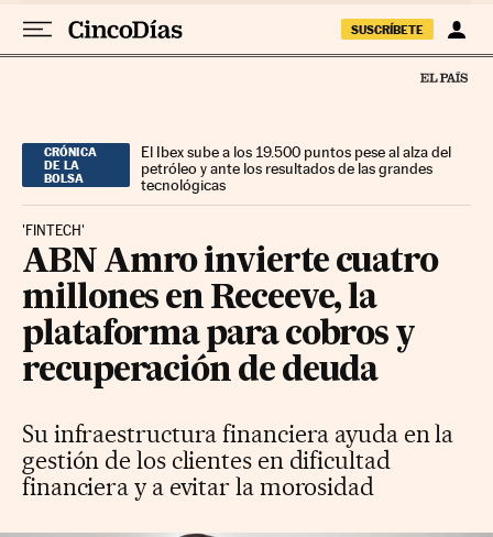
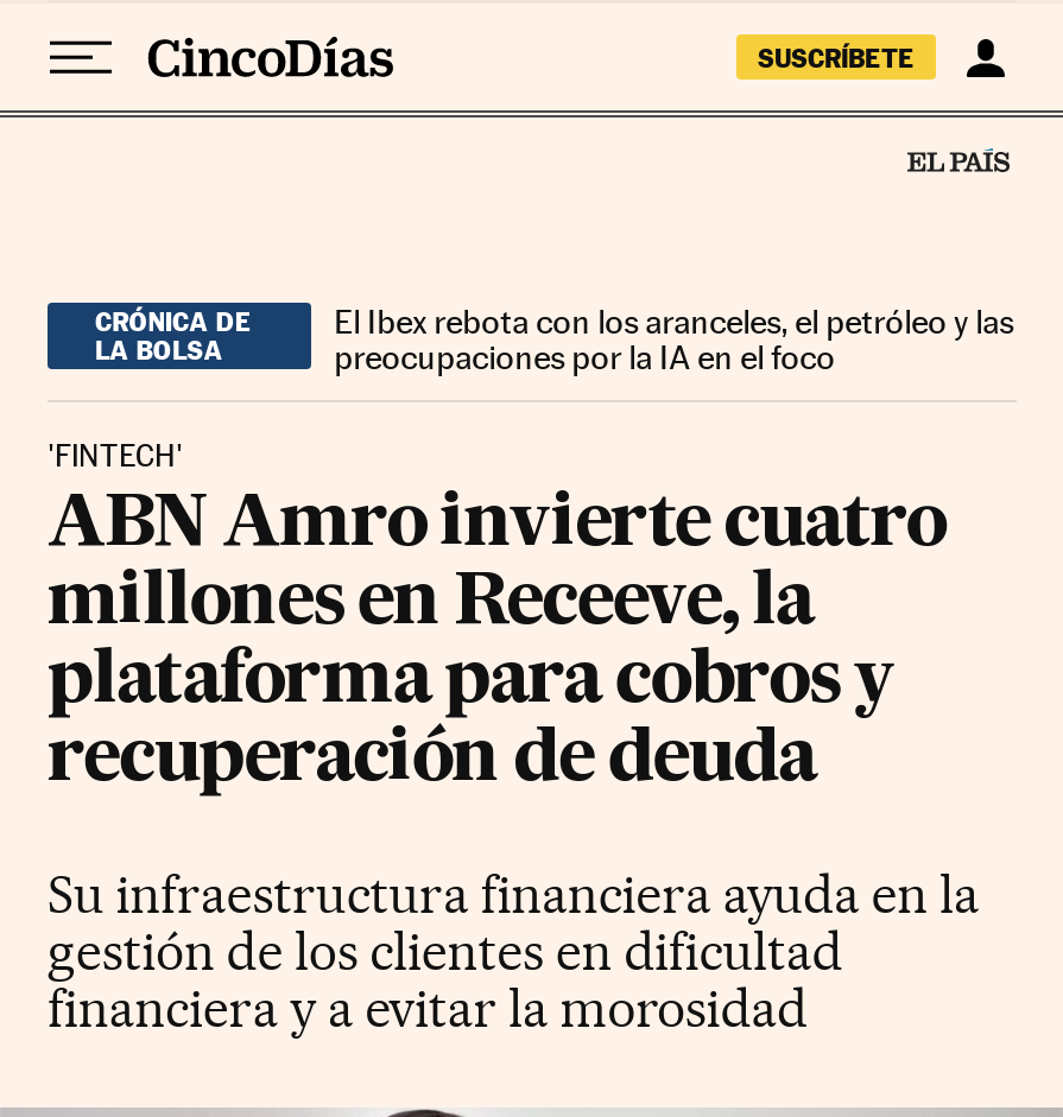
[141,143,452,193] El Ibex sube a los 19.500 puntos pese al alza del | petróleo y ante los resultados de las grandes | tecnológicas -> [334,302,1013,375] El Ibex rebota con los aranceles, el petróleo y las | preocupaciones por la IA en el foco

